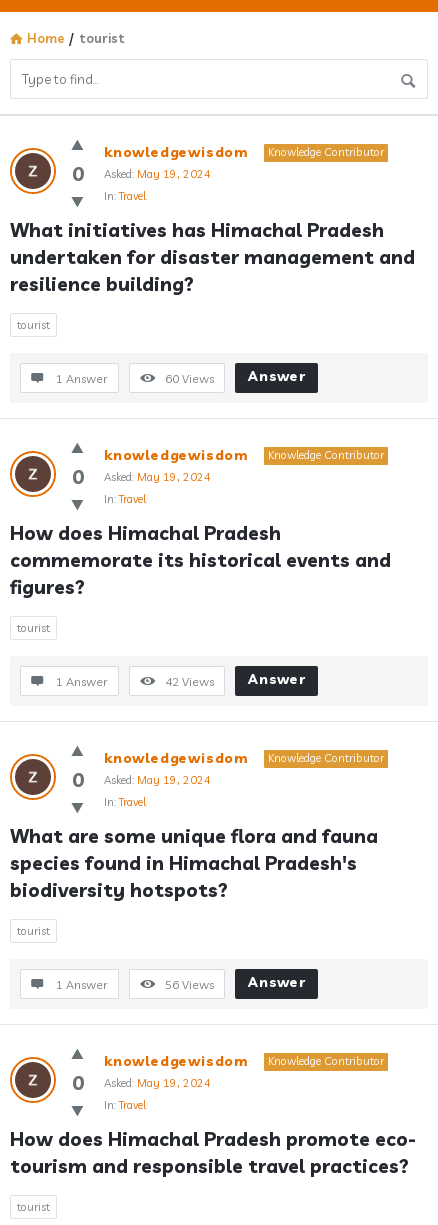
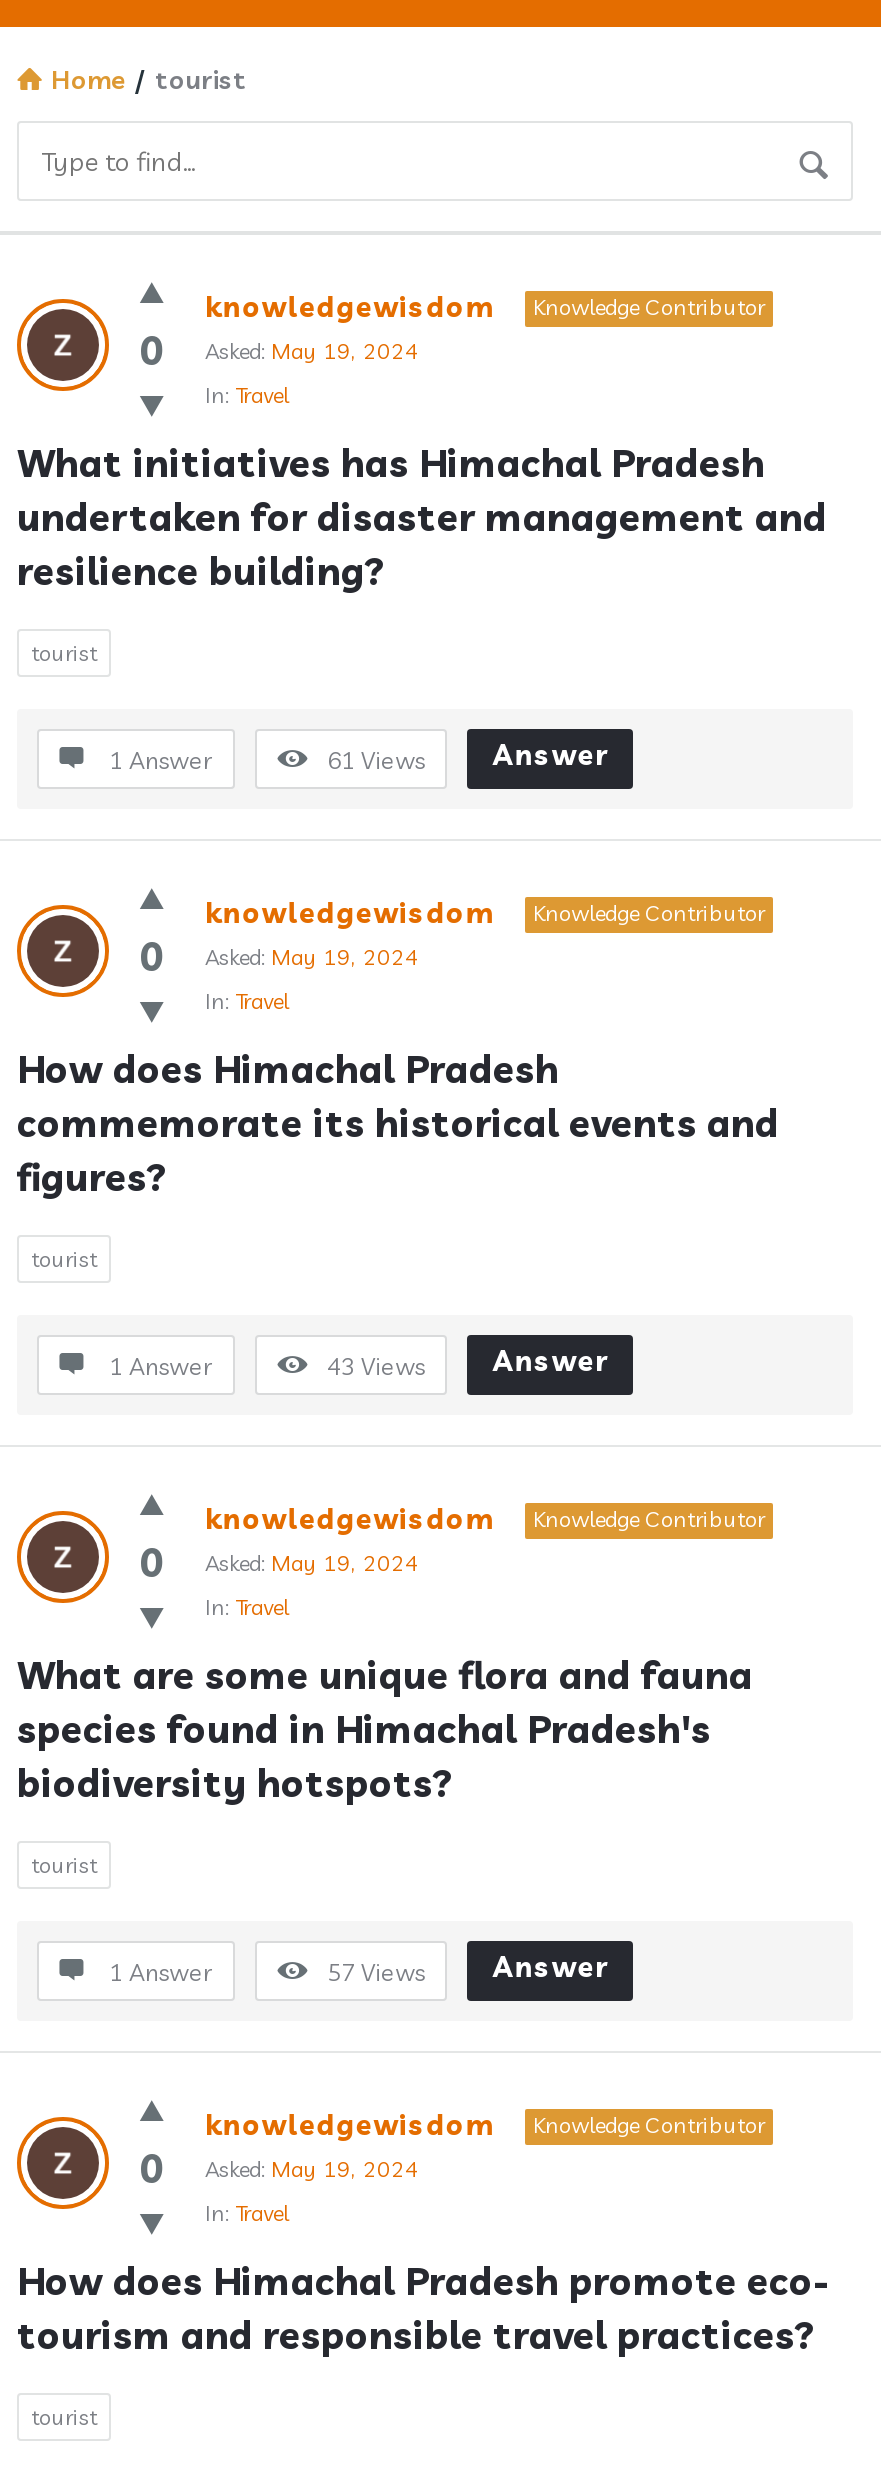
[165,371,214,386] 60 Views -> [327,745,425,775] 61 Views
[165,674,214,689] 42 Views -> [327,1351,425,1381] 43 Views
[165,977,214,992] 56 Views -> [327,1957,425,1987] 57 Views

